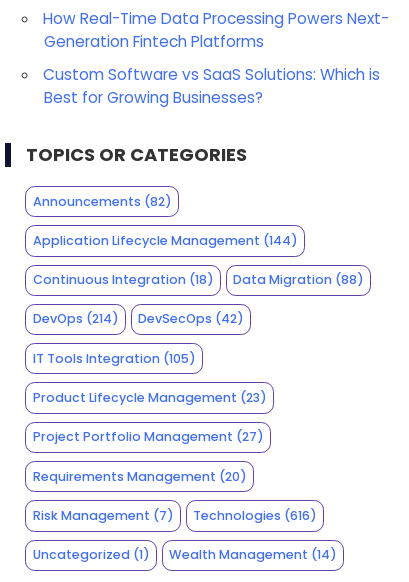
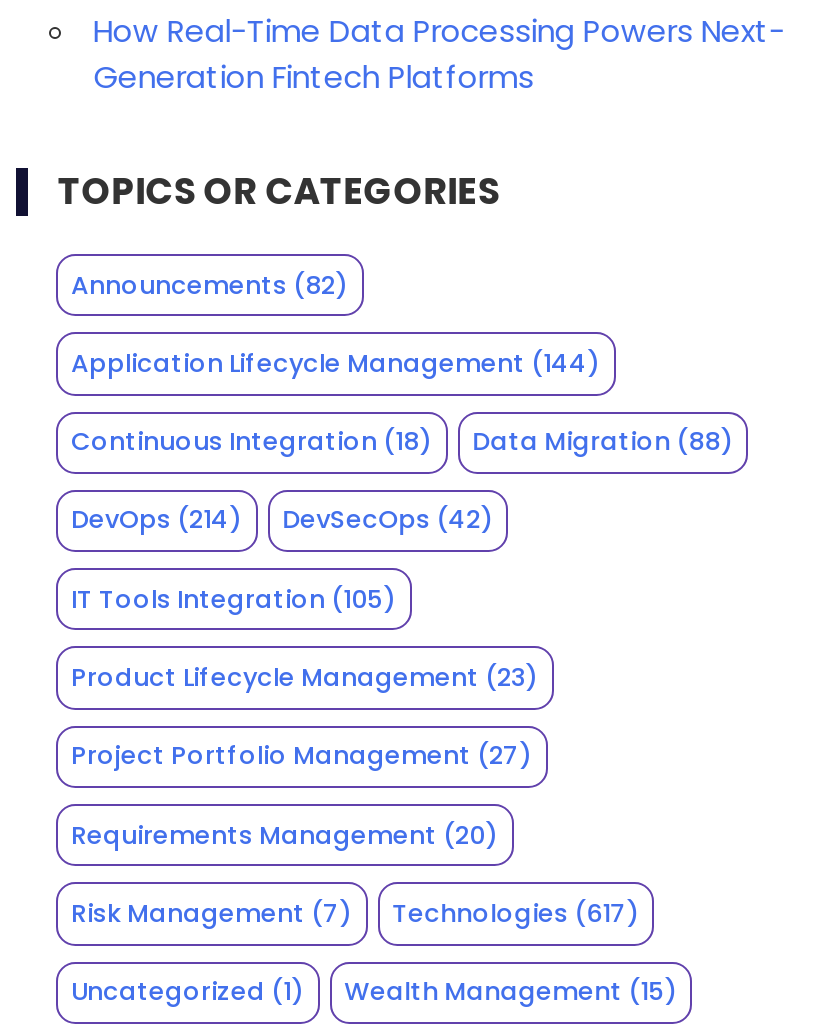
[43,64,380,108] Custom Software vs SaaS Solutions: Which is | Best for Growing Businesses? -> none
[193,507,317,524] Technologies (616) -> [392,896,640,930] Technologies (617)
[169,546,337,563] Wealth Management (14) -> [344,974,678,1008] Wealth Management (15)

